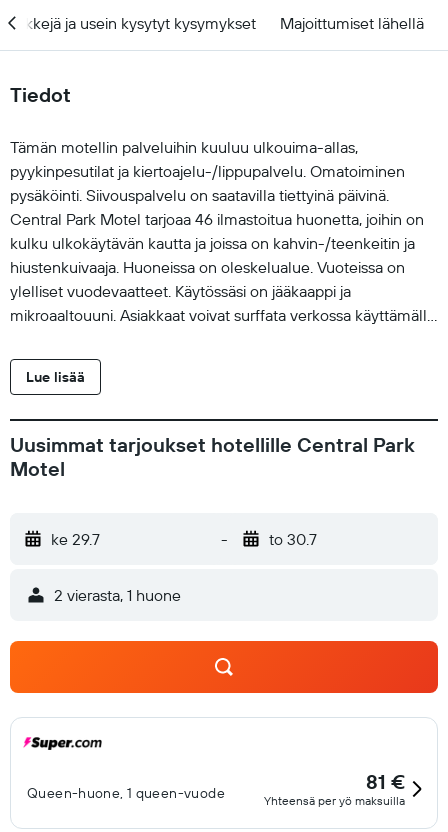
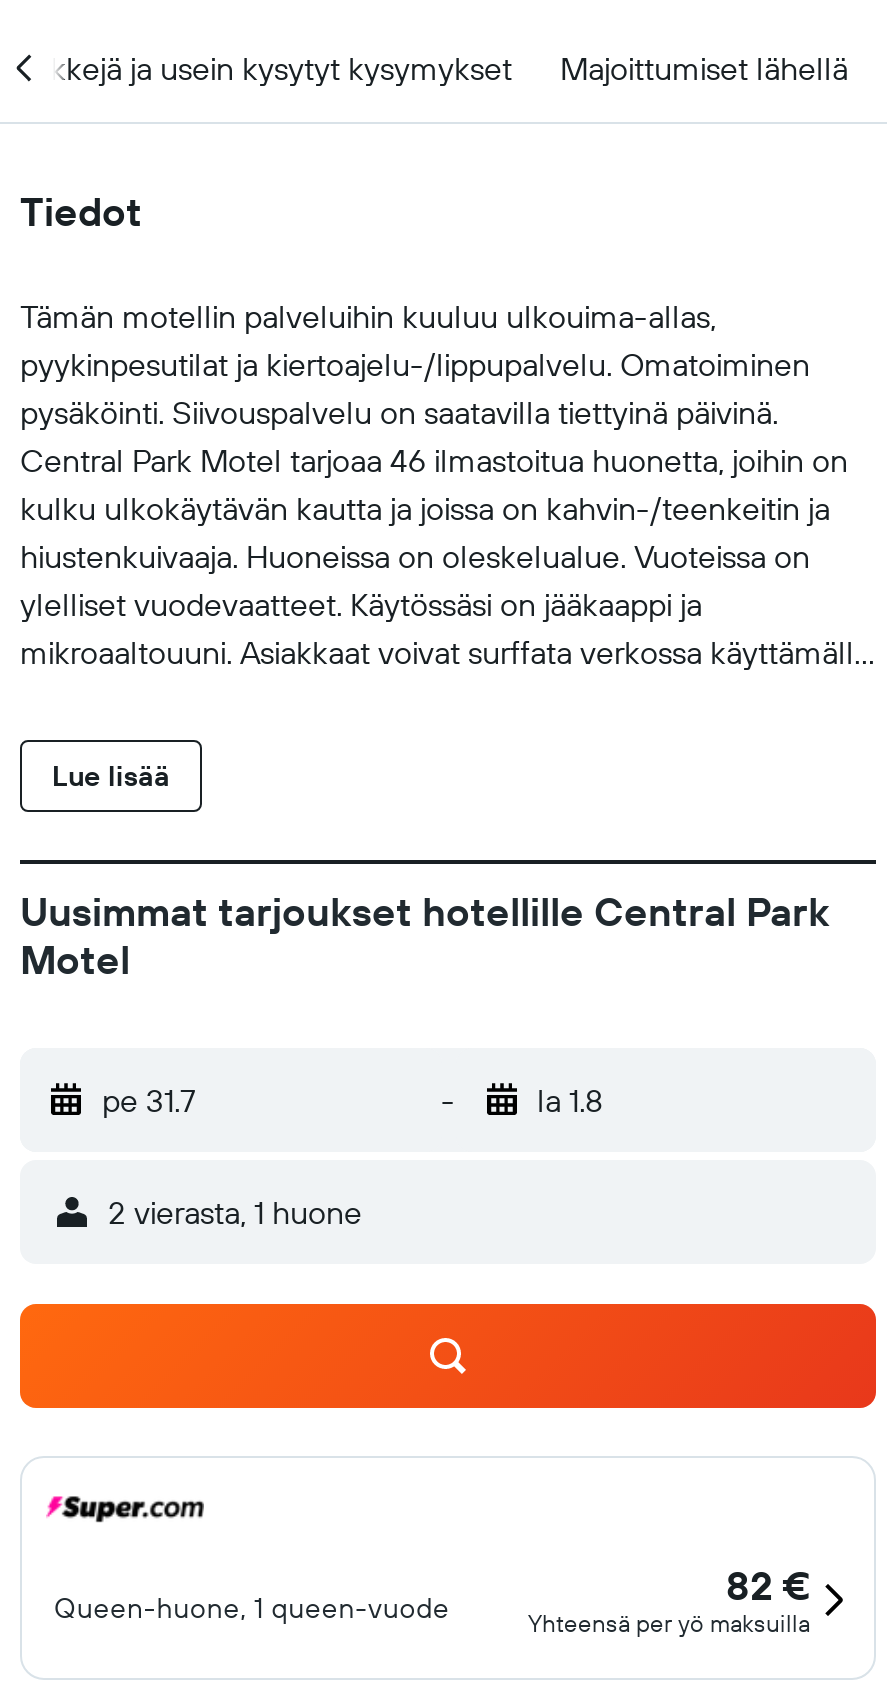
[51,529,100,549] ke 29.7 -> [102,1080,196,1120] pe 31.7
[268,529,316,549] to 30.7 -> [537,1080,603,1120] la 1.8
[366,769,405,794] 81 € -> [726,1560,810,1610] 82 €

